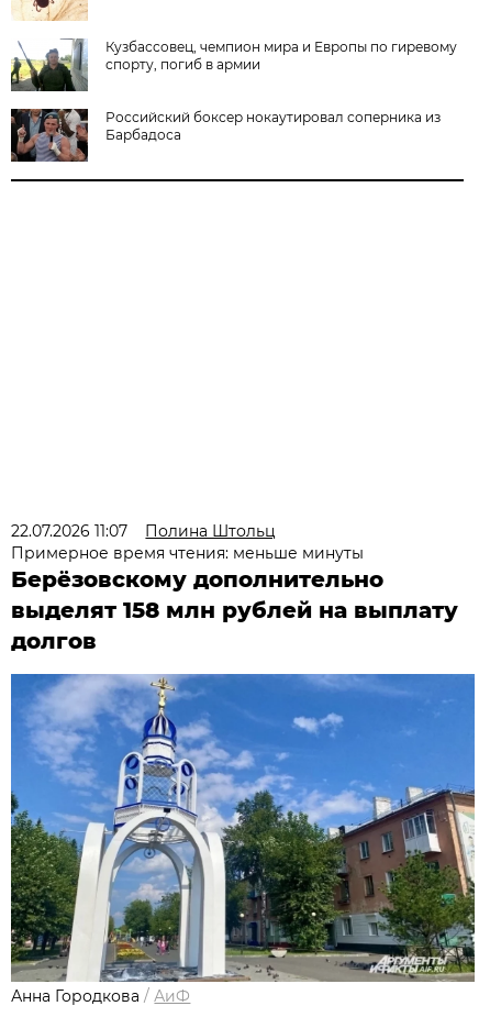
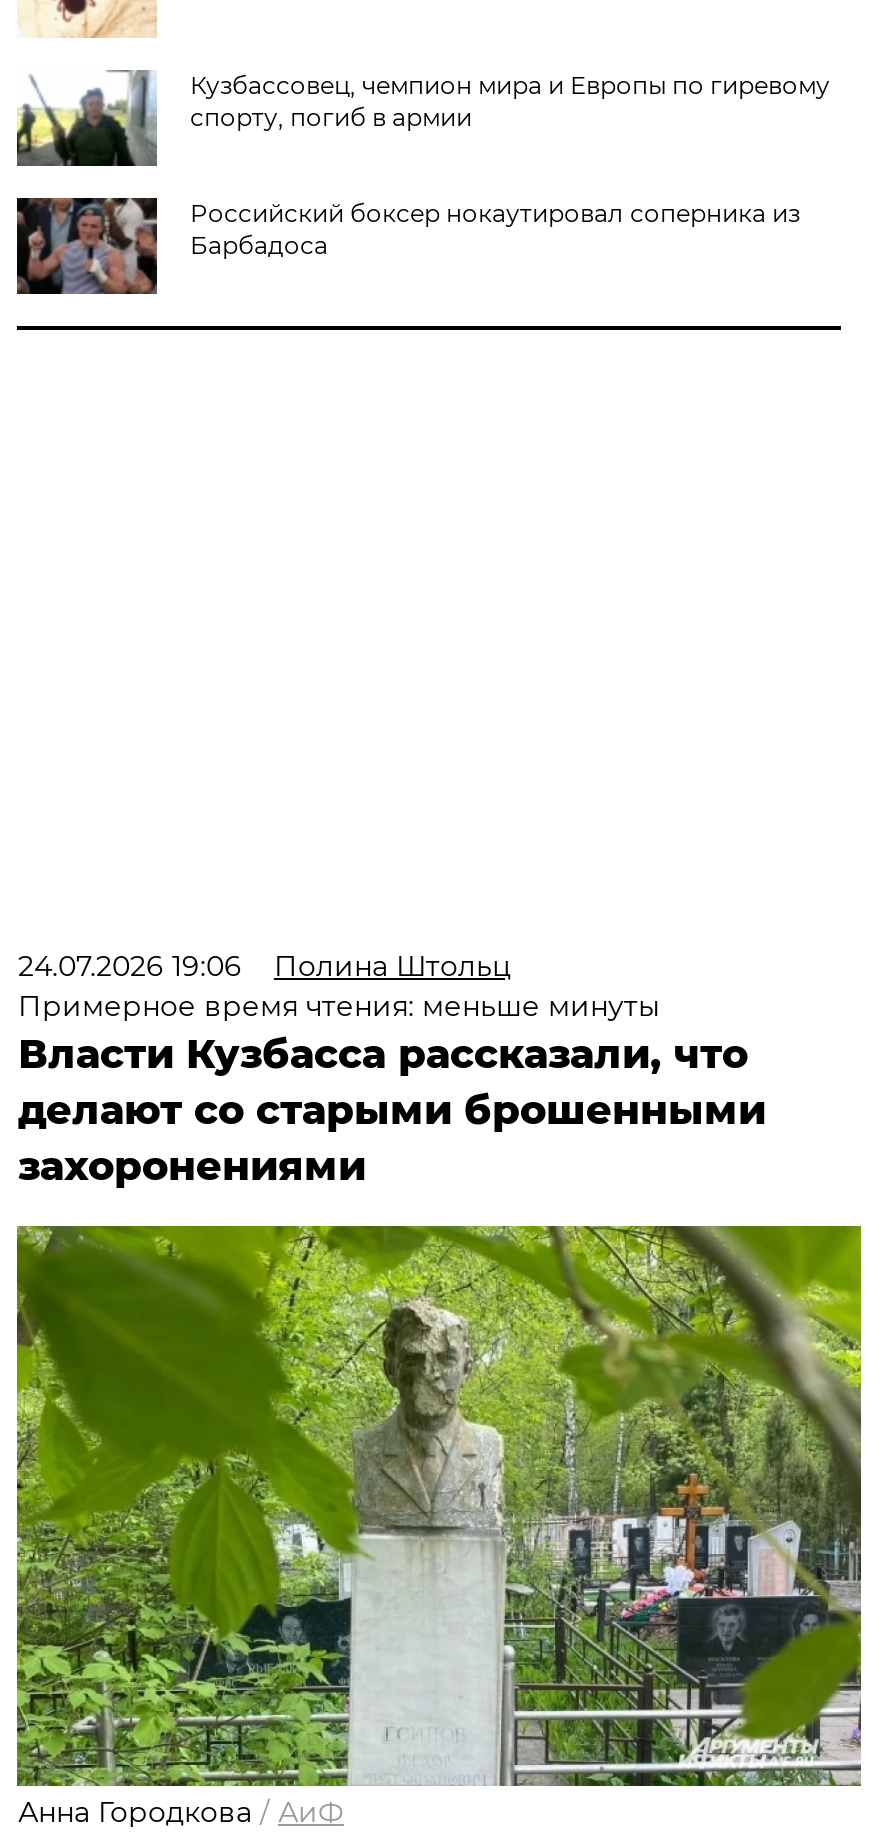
[11,521,276,541] 22.07.2026 11:07 Полина Штольц -> [18,948,512,984] 24.07.2026 19:06 Полина Штольц
[11,566,459,654] Берёзовскому дополнительно | выделят 158 млн рублей на выплату | долгов -> [18,1030,766,1190] Власти Кузбасса рассказали, что | делают со старыми брошенными | захоронениями
[10,673,476,983] [image] -> [15,1224,863,1788] [image]

